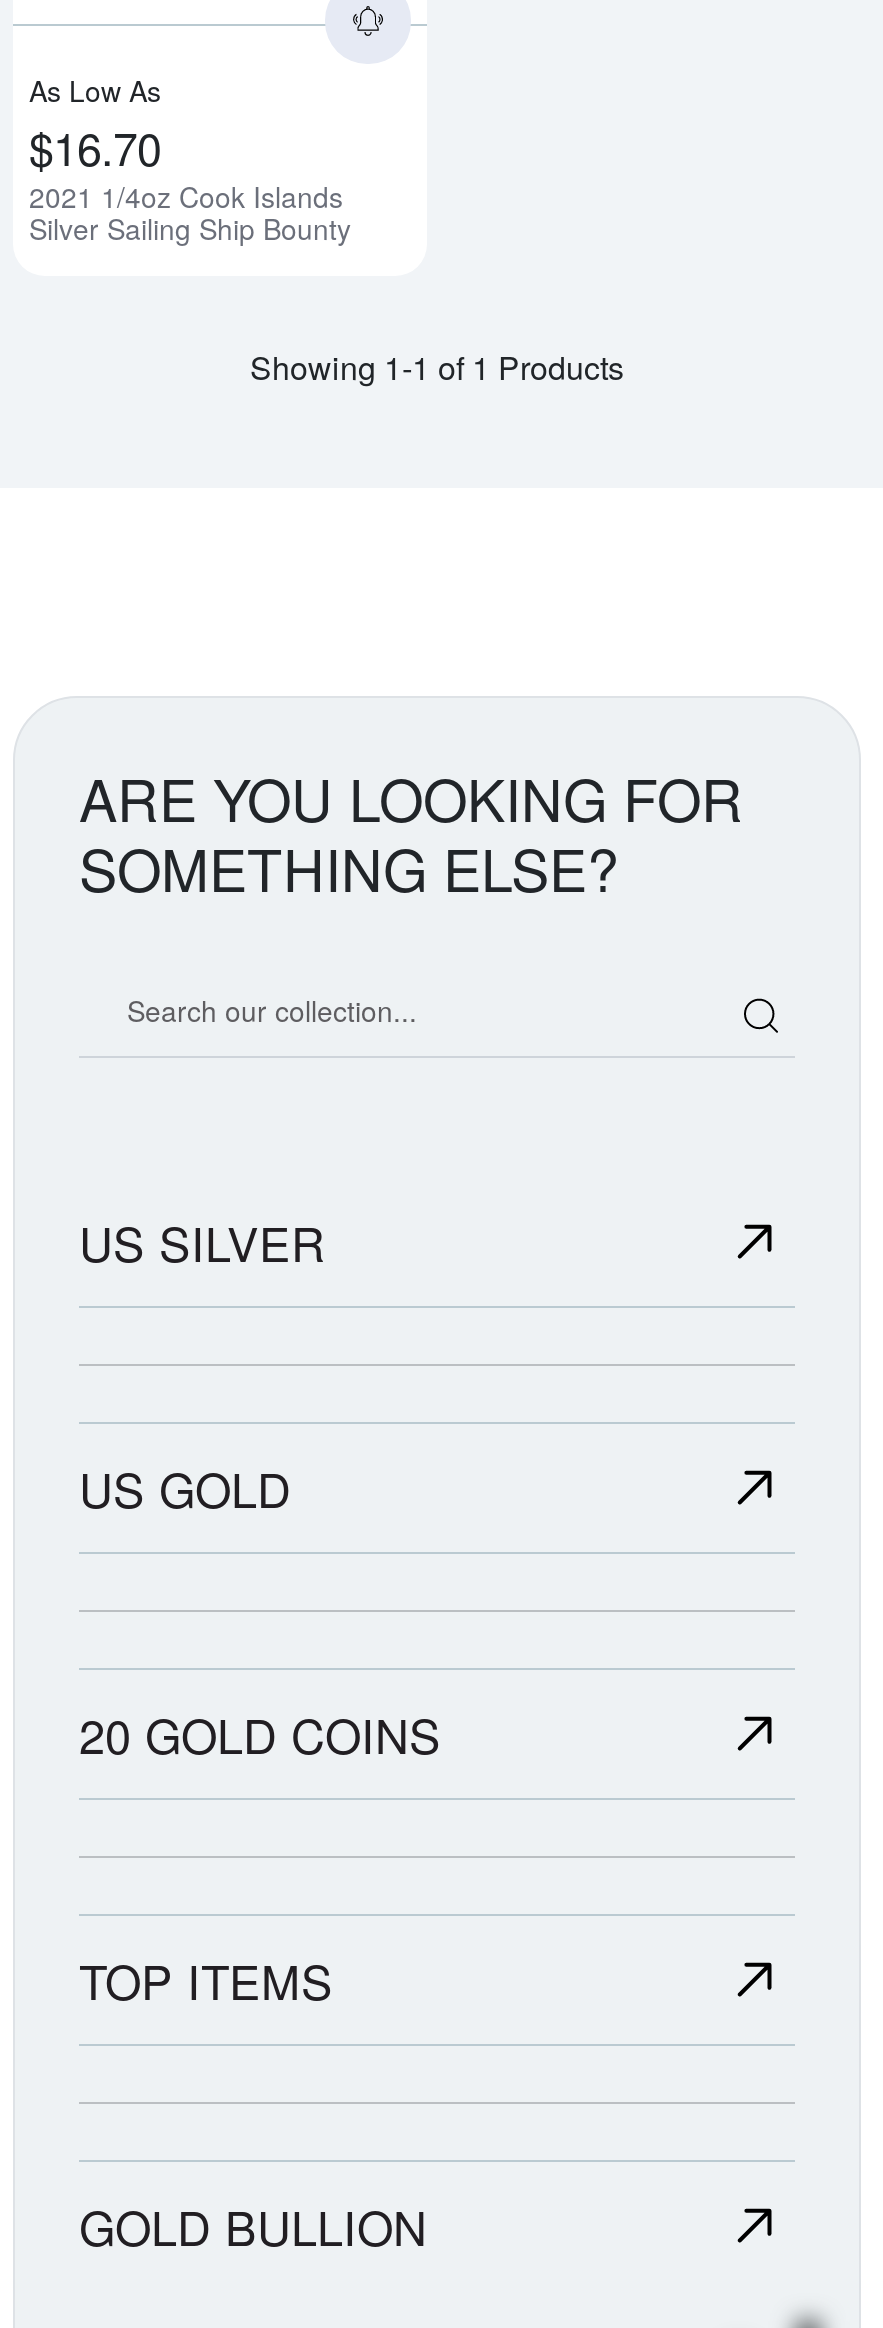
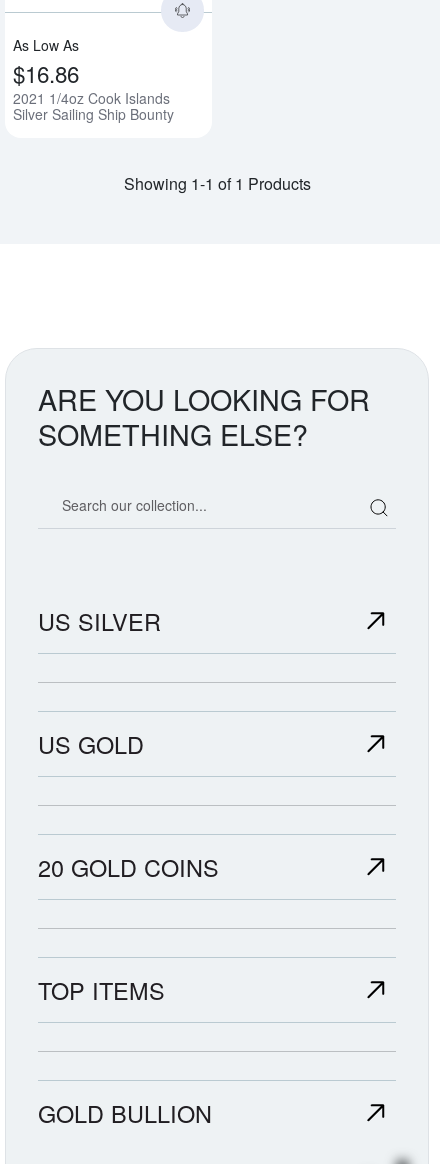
[29,114,161,178] $16.70 -> [13,57,79,89] $16.86

